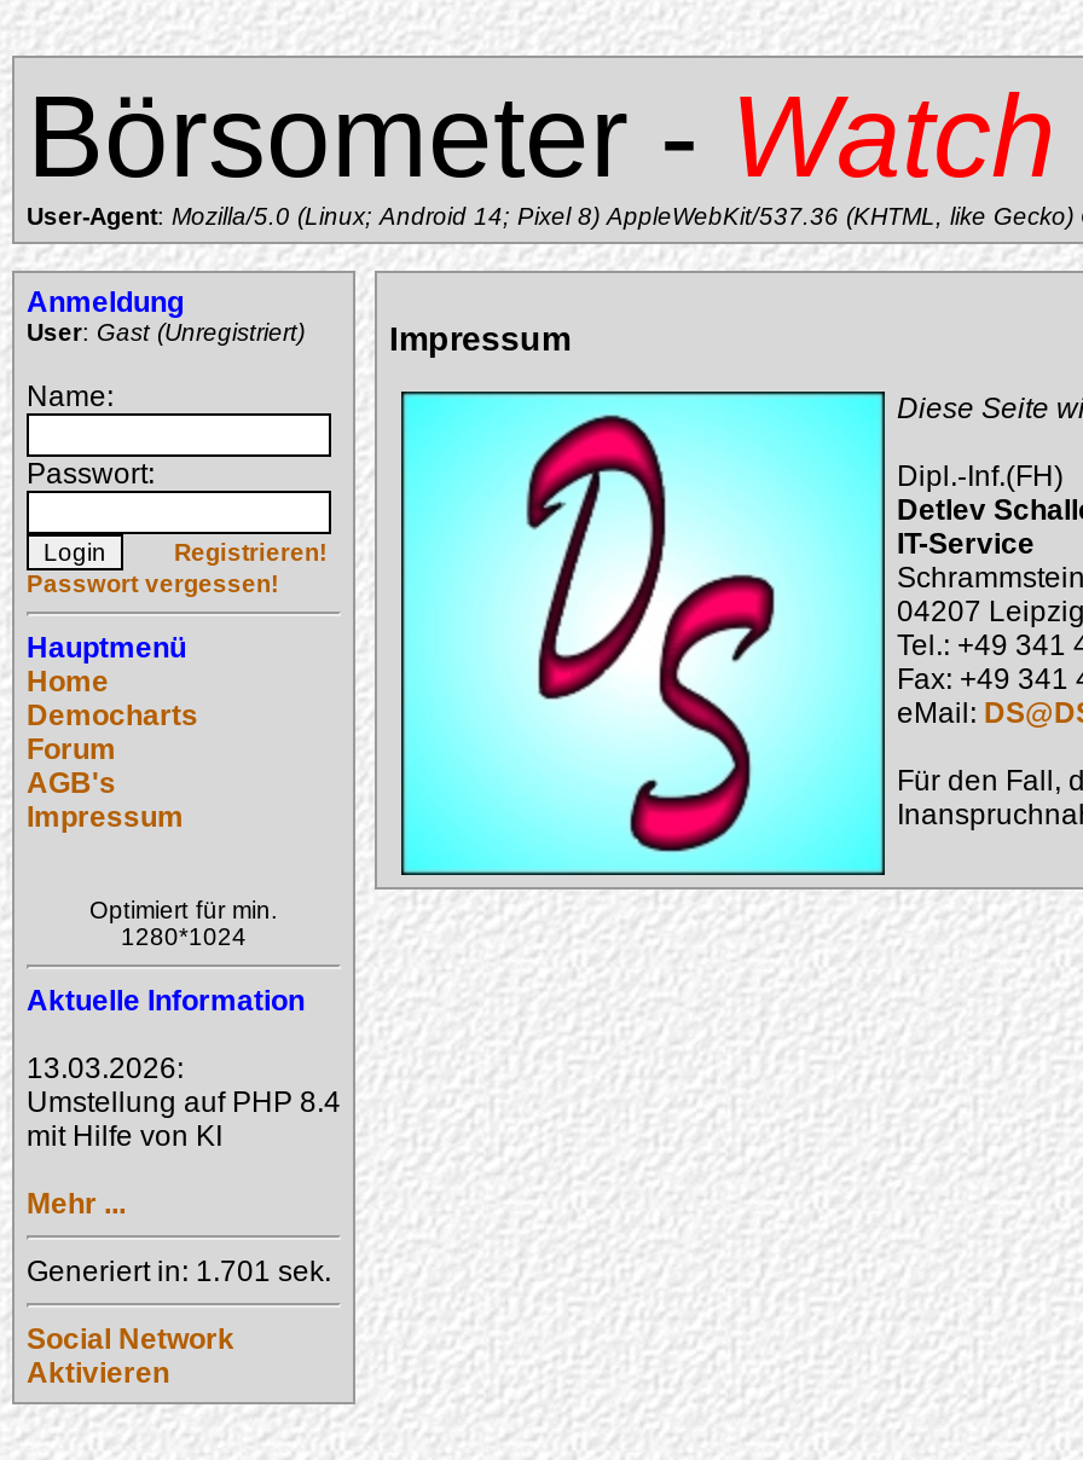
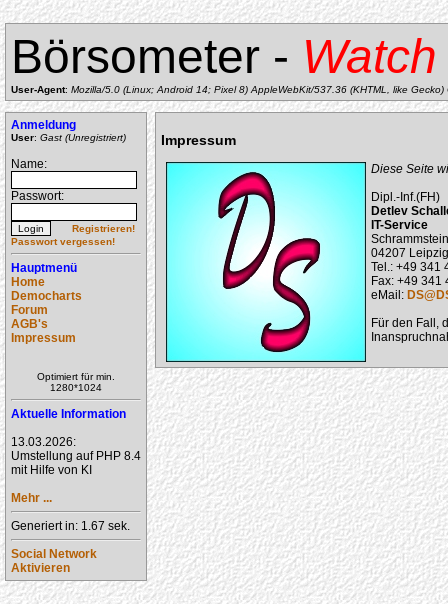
[27,1255,331,1288] Generiert in: 1.701 sek. -> [11,519,130,533] Generiert in: 1.67 sek.

